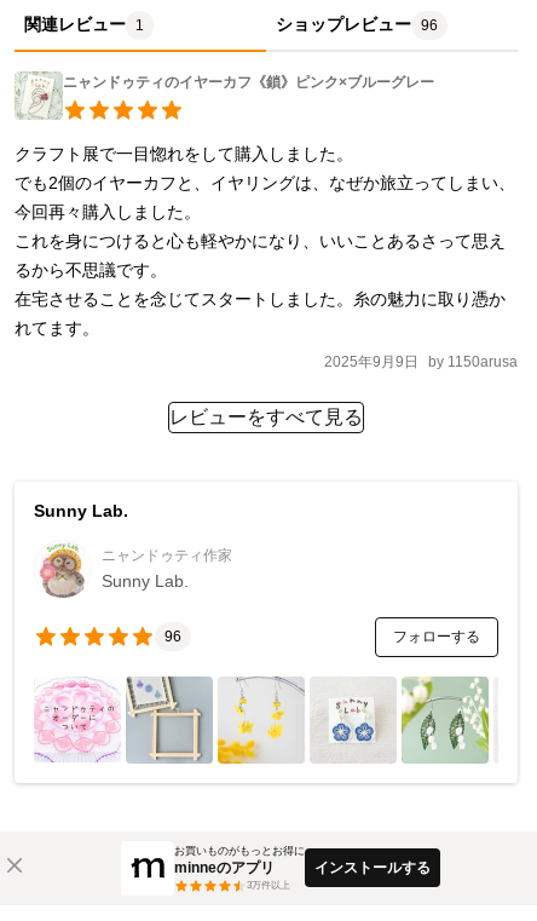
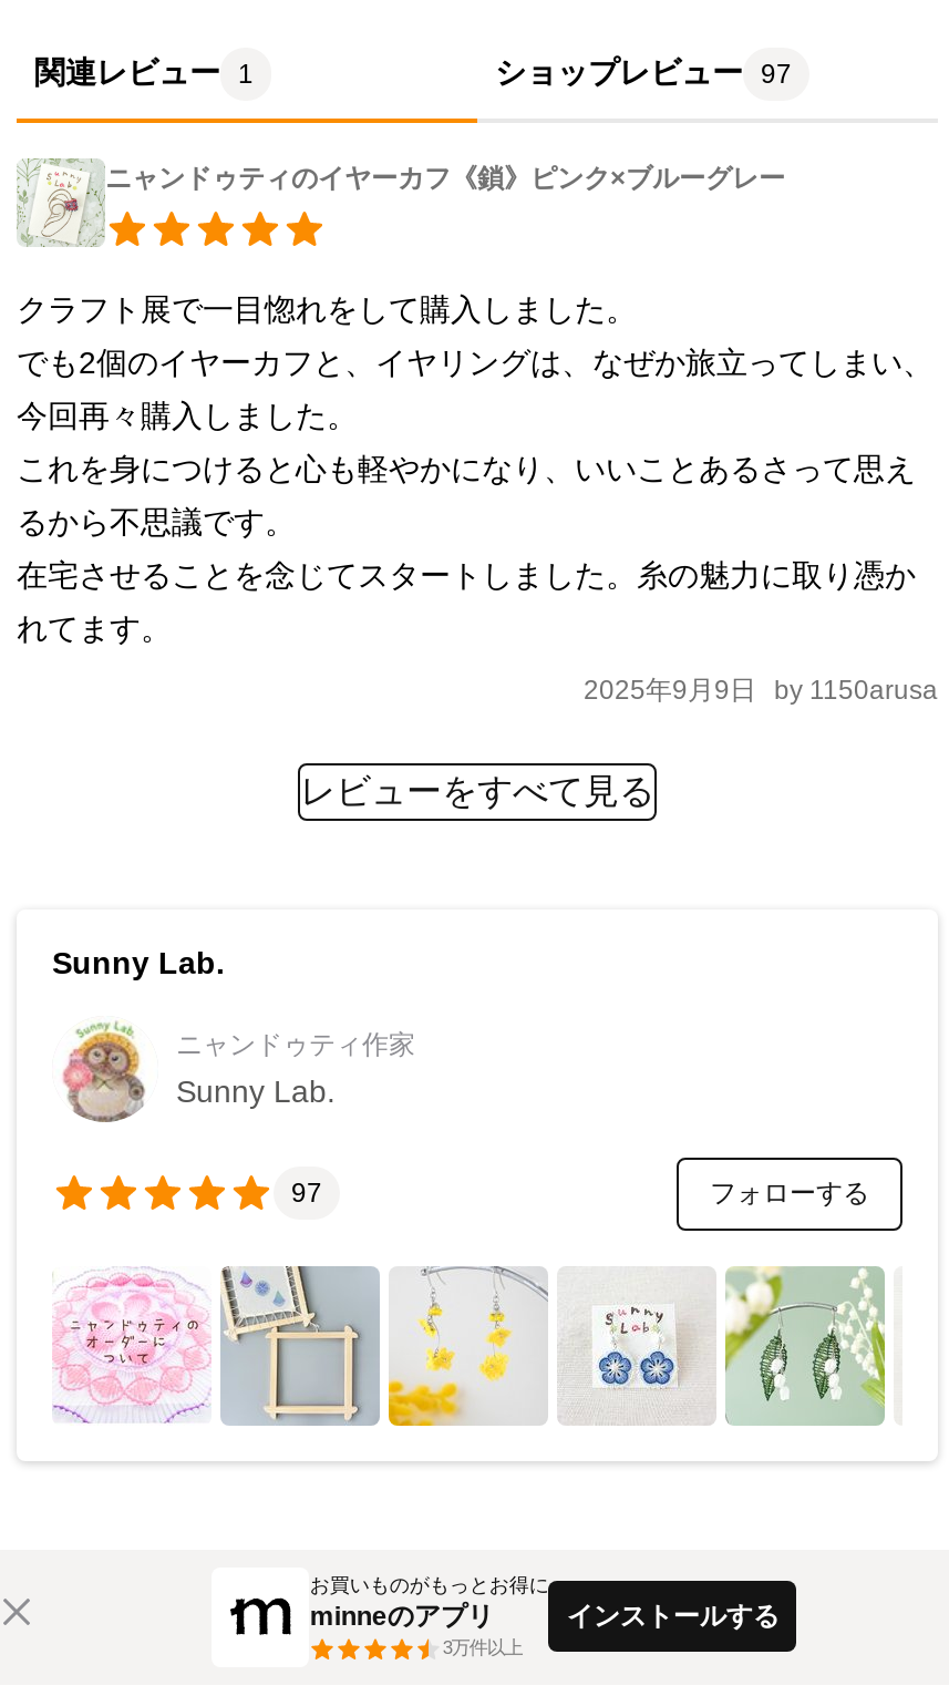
[276,15,438,34] ショップレビュー 96 -> [495,54,792,90] ショップレビュー 97
[164,629,181,646] 96 -> [291,1179,322,1210] 97

